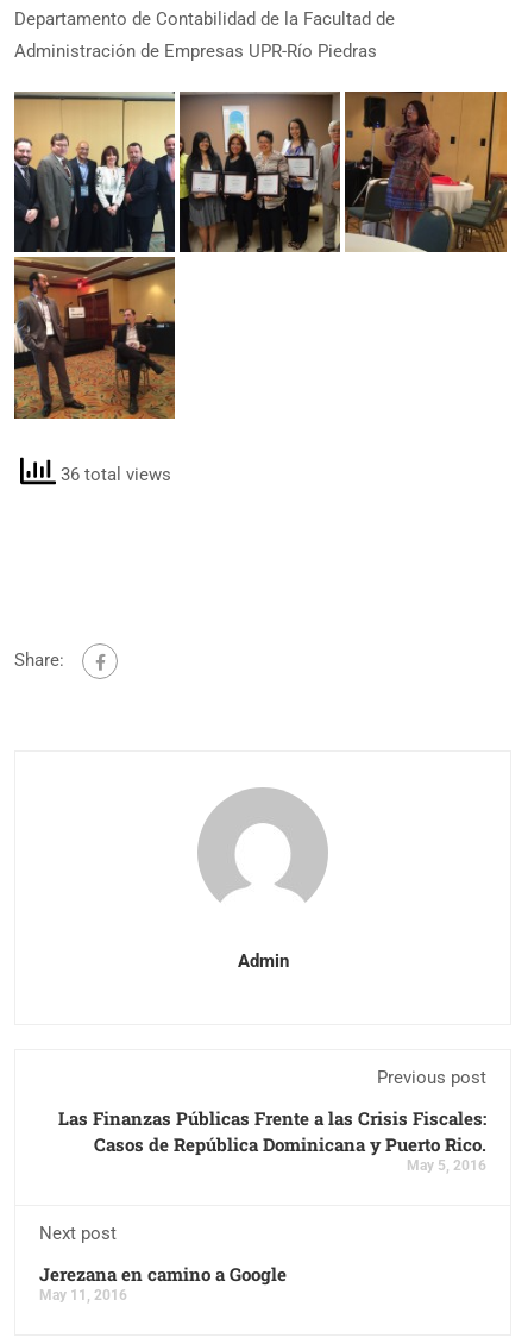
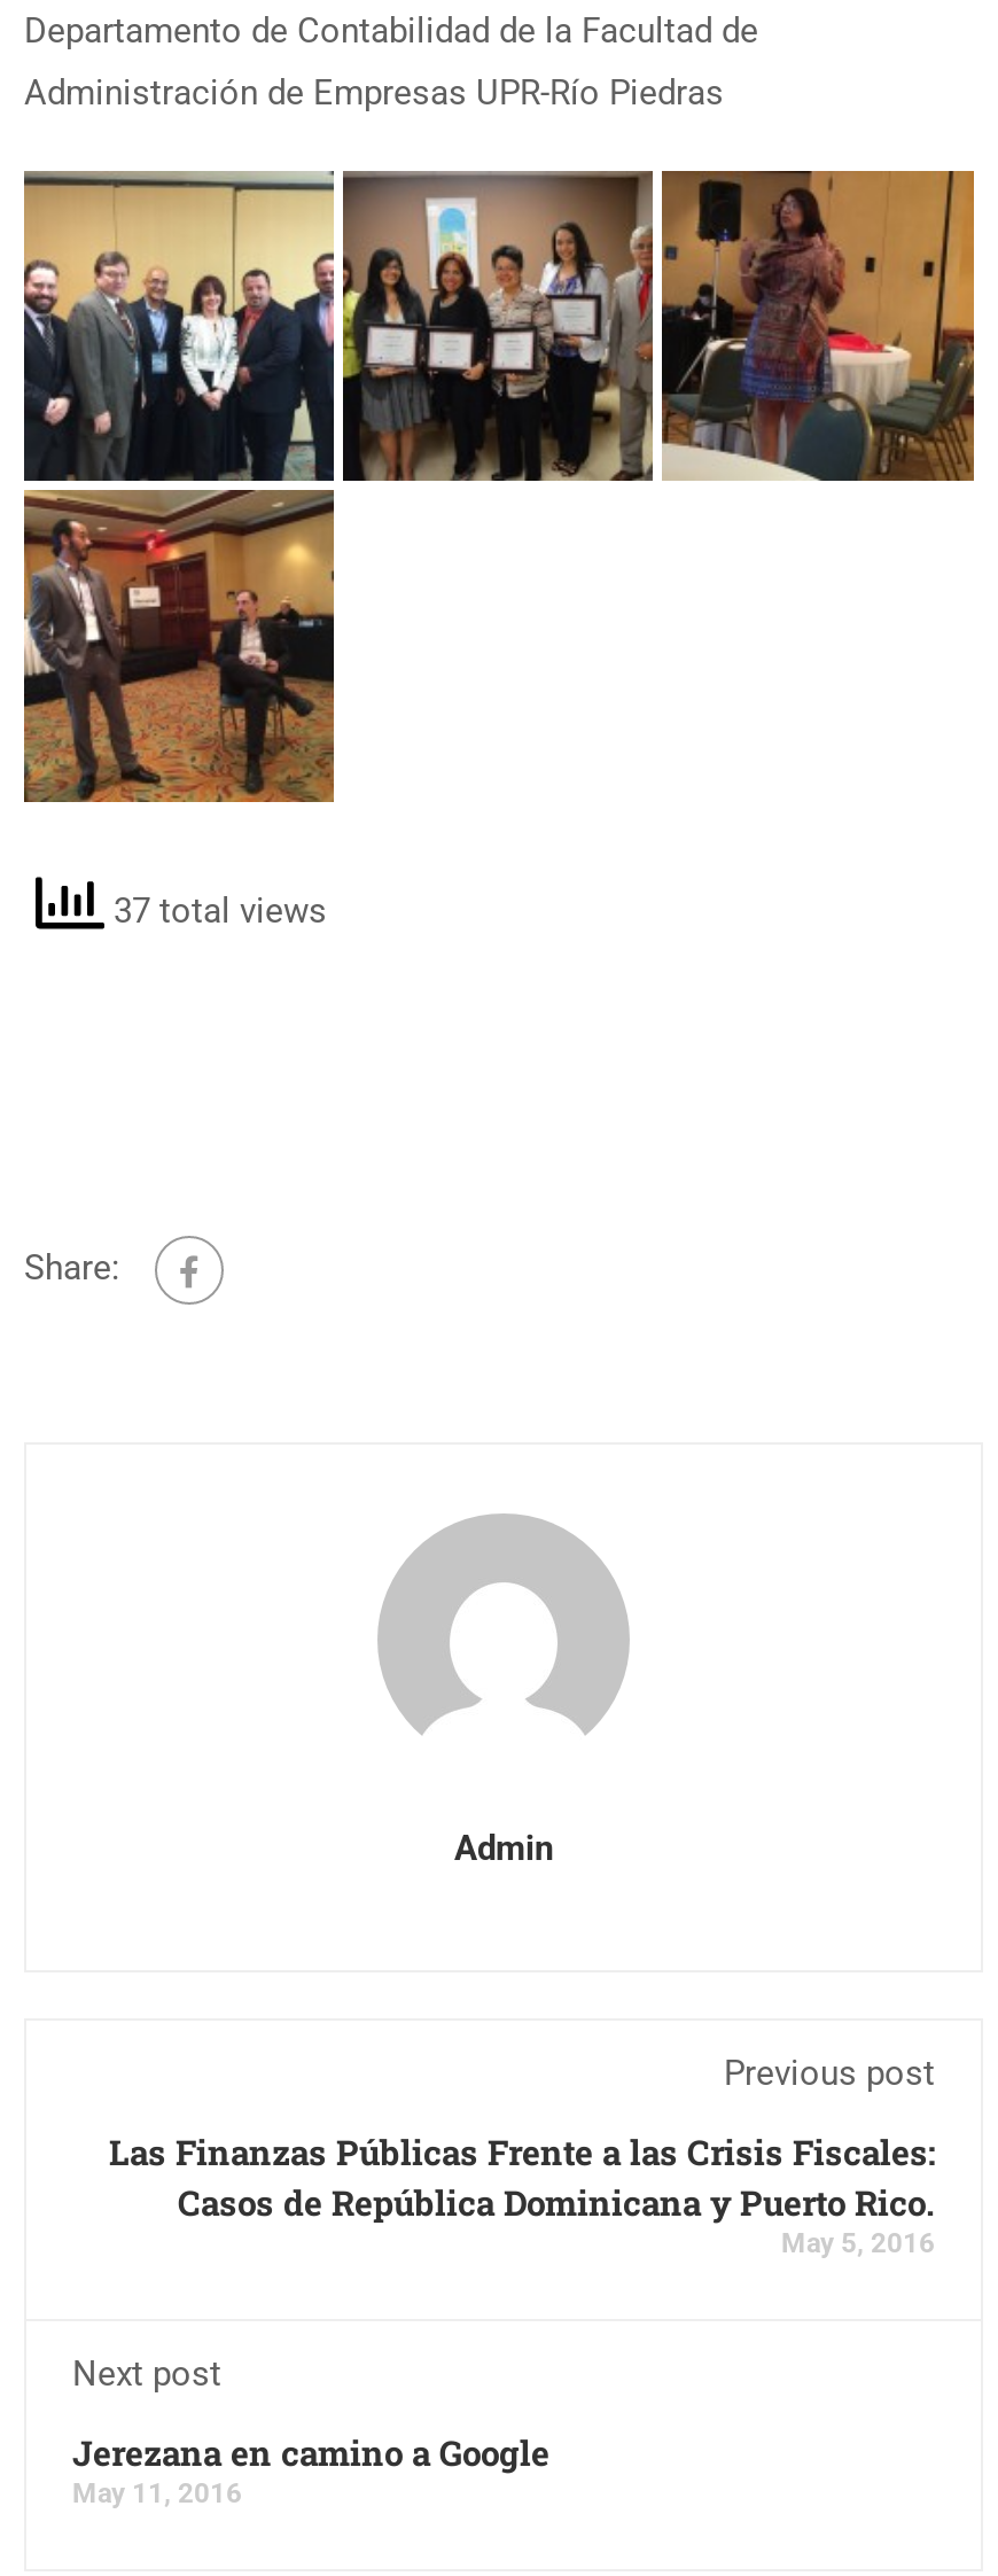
[56,464,171,485] 36 total views -> [104,889,327,931] 37 total views

